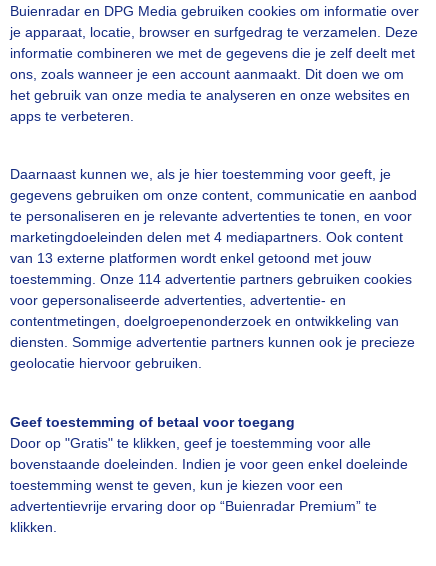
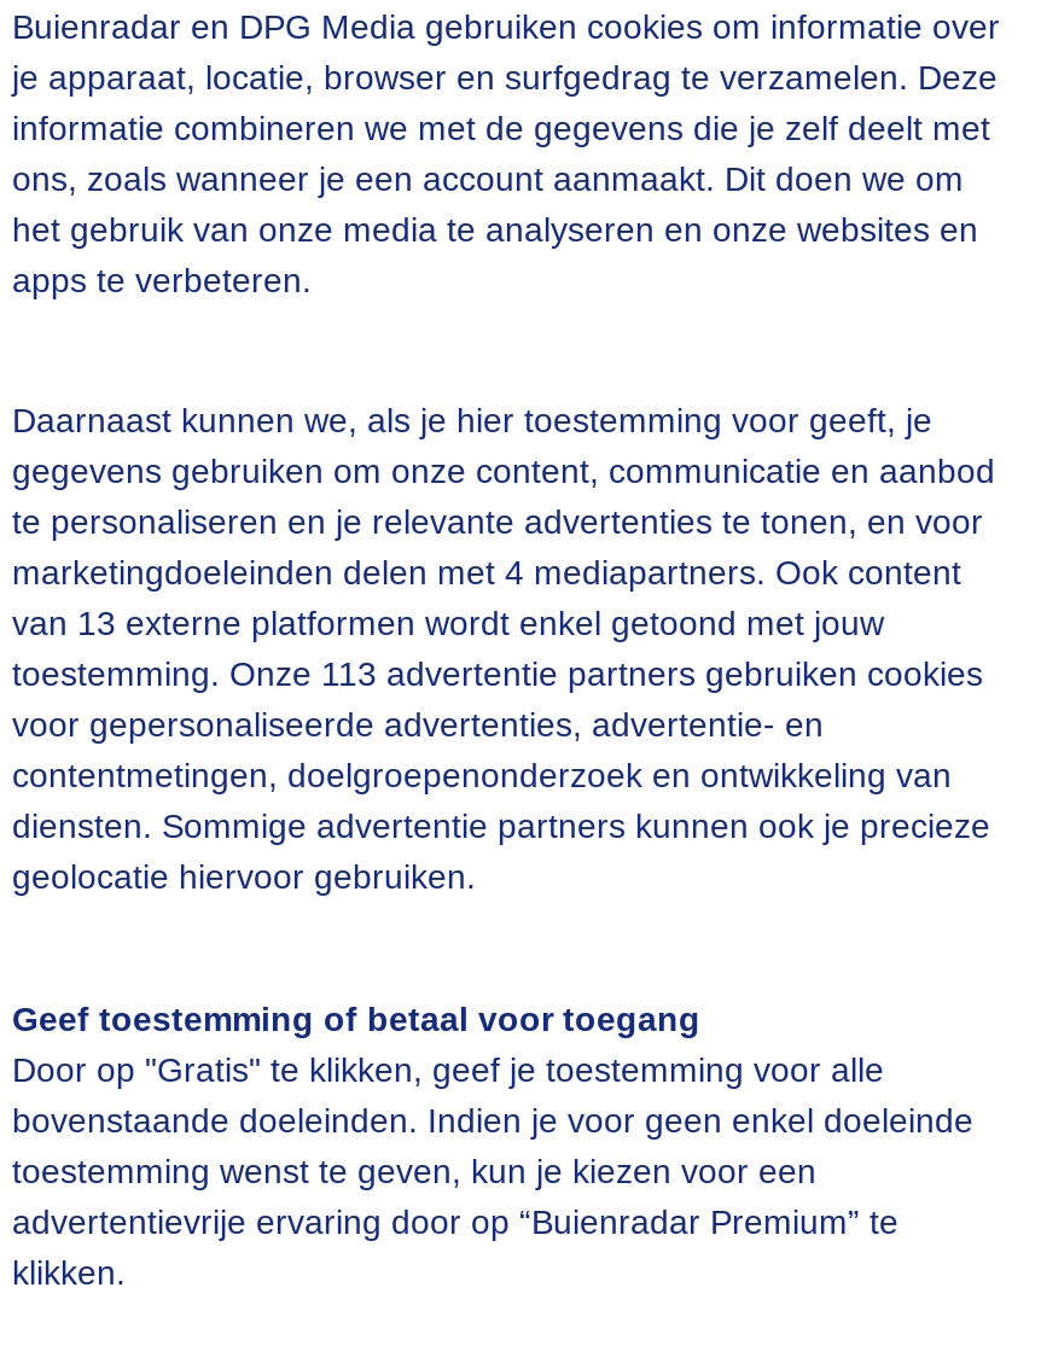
[10,271,412,287] toestemming. Onze 114 advertentie partners gebruiken cookies -> [12,655,983,694] toestemming. Onze 113 advertentie partners gebruiken cookies

